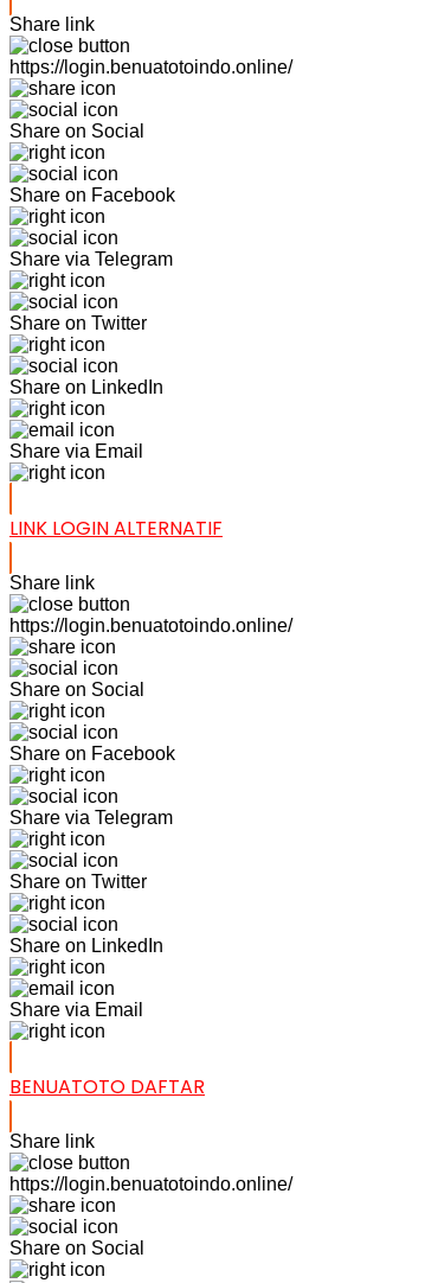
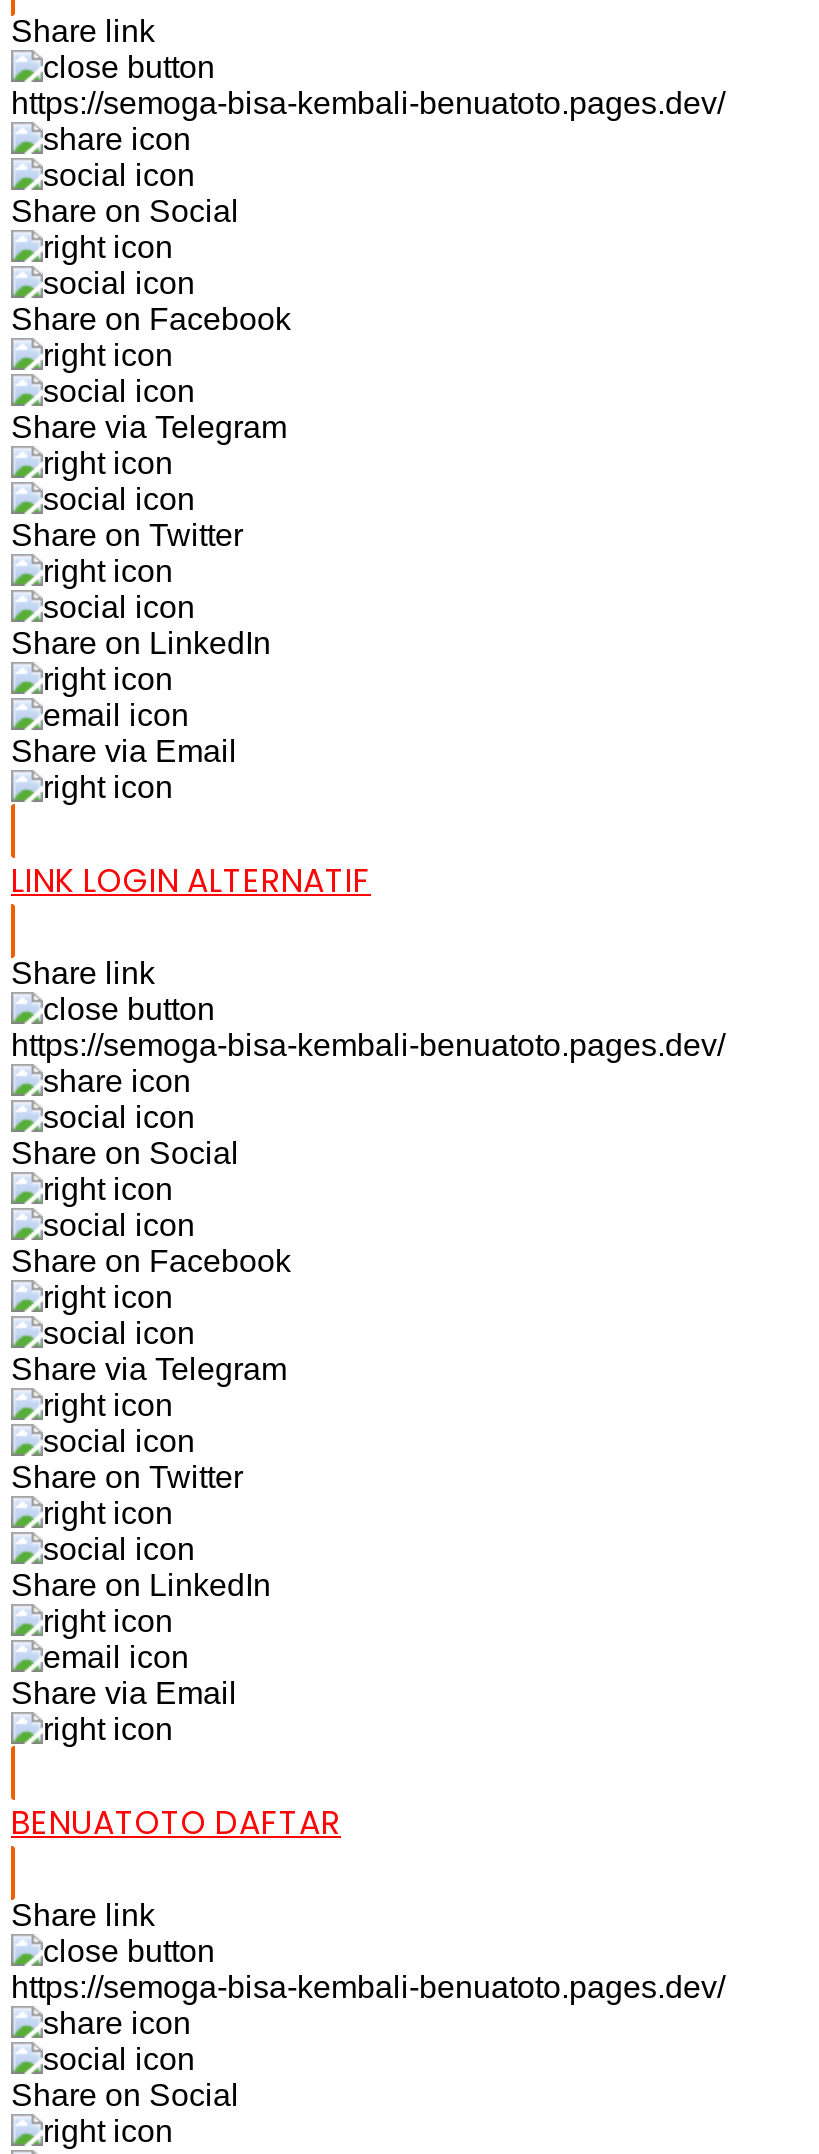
[9,57,292,77] https://login.benuatotoindo.online/ -> [11,86,725,120] https://semoga-bisa-kembali-benuatoto.pages.dev/
[9,615,292,636] https://login.benuatotoindo.online/ -> [11,1028,725,1062] https://semoga-bisa-kembali-benuatoto.pages.dev/
[9,1174,292,1194] https://login.benuatotoindo.online/ -> [11,1970,725,2004] https://semoga-bisa-kembali-benuatoto.pages.dev/

